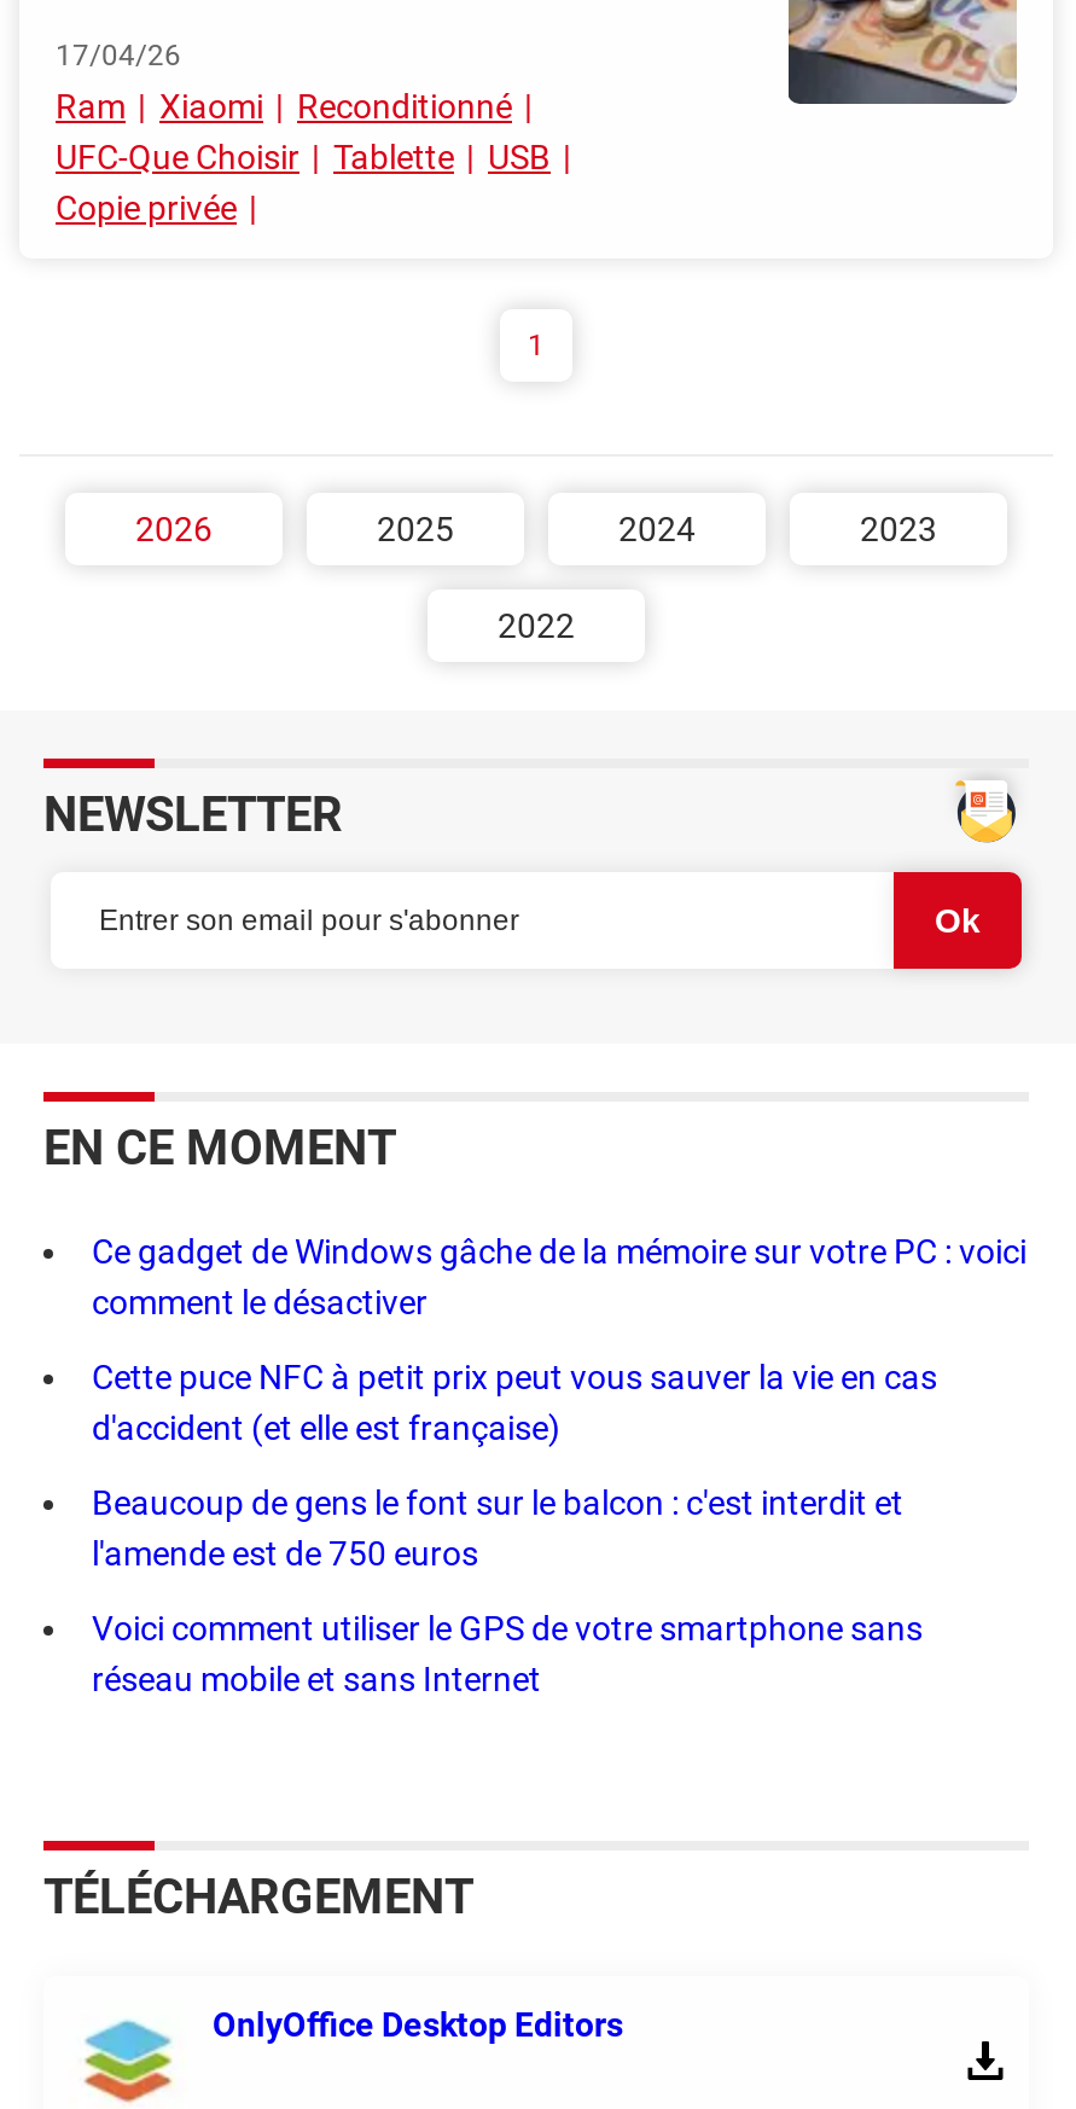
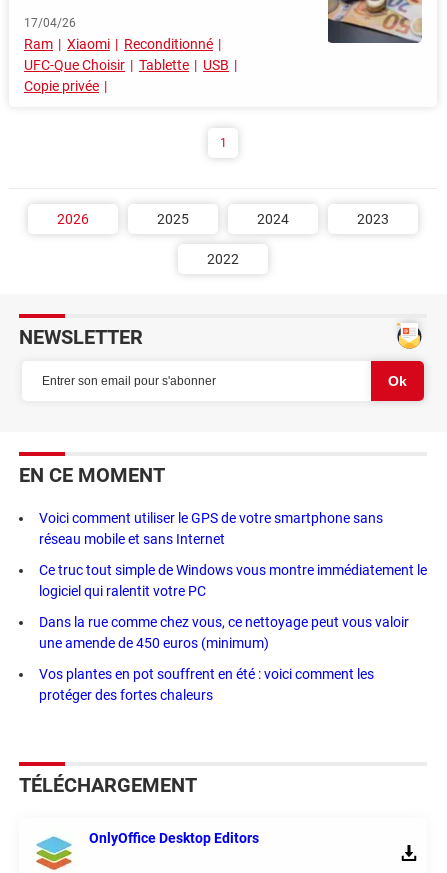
[92,1232,1026,1573] Ce gadget de Windows gâche de la mémoire sur votre PC : voici | comment le désactiver | Cette puce NFC à petit prix peut vous sauver la vie en cas | d'accident (et elle est française) | Beaucoup de gens le font sur le balcon : c'est interdit et | l'amende est de 750 euros -> none
moved [92,1609,923,1698] -> [39,510,383,547]: Voici comment utiliser le GPS de votre smartphone sans | réseau mobile et sans Internet
none -> [39,562,427,703] Ce truc tout simple de Windows vous montre immédiatement le | logiciel qui ralentit votre PC | Dans la rue comme chez vous, ce nettoyage peut vous valoir | une amende de 450 euros (minimum) | Vos plantes en pot souffrent en été : voici comment les | protéger des fortes chaleurs

